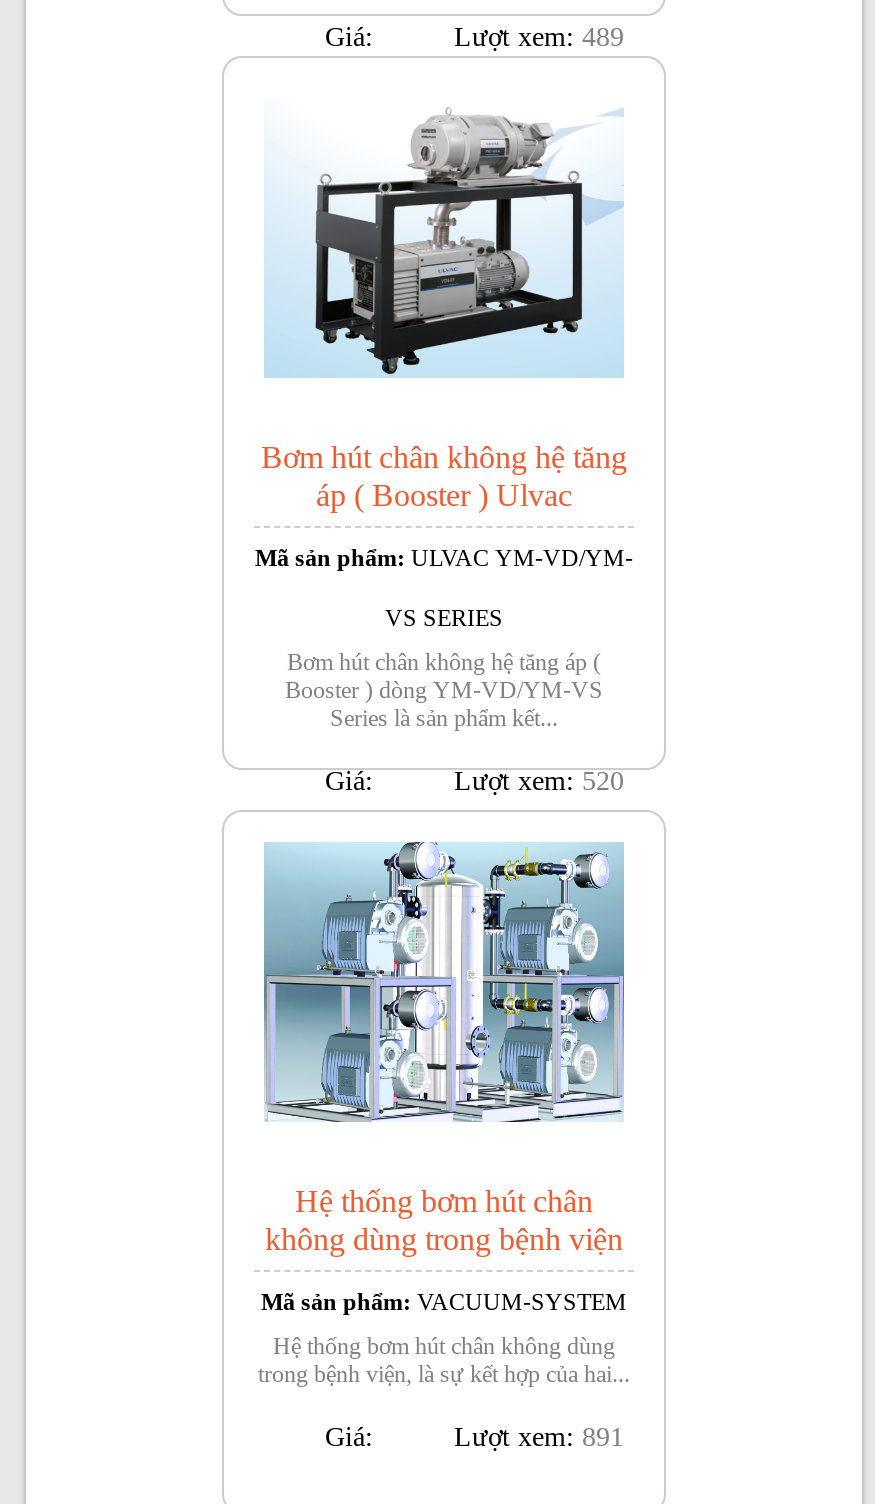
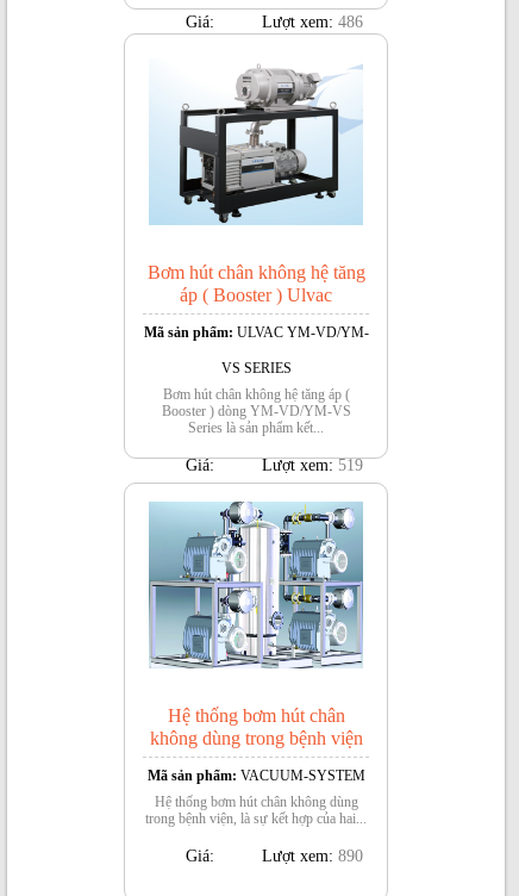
[454,22,624,52] Lượt xem: 489 -> [262,13,363,31] Lượt xem: 486
[454,766,624,796] Lượt xem: 520 -> [262,456,363,474] Lượt xem: 519
[454,1422,624,1452] Lượt xem: 891 -> [262,847,363,865] Lượt xem: 890

